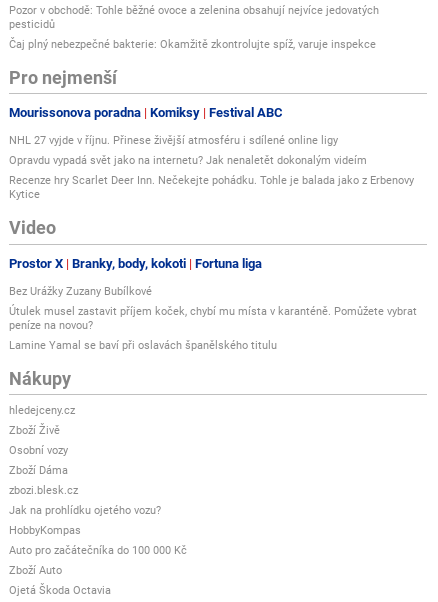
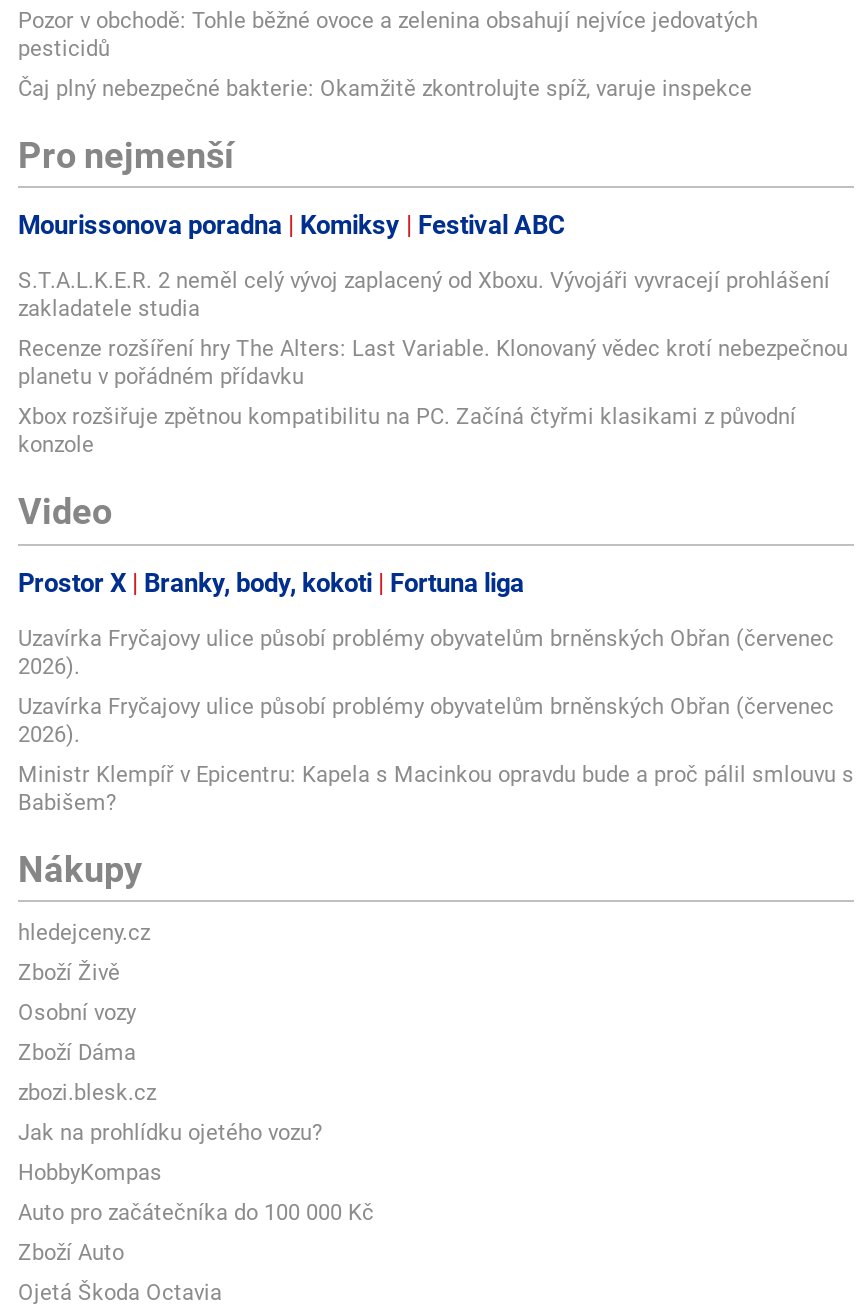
[9,134,338,147] NHL 27 vyjde v říjnu. Přinese živější atmosféru i sdílené online ligy -> [18,268,830,322] S.T.A.L.K.E.R. 2 neměl celý vývoj zaplacený od Xboxu. Vývojáři vyvracejí prohlášení | zakladatele studia
[9,154,367,167] Opravdu vypadá svět jako na internetu? Jak nenaletět dokonalým videím -> [18,336,848,390] Recenze rozšíření hry The Alters: Last Variable. Klonovaný vědec krotí nebezpečnou | planetu v pořádném přídavku
[9,174,414,201] Recenze hry Scarlet Deer Inn. Nečekejte pohádku. Tohle je balada jako z Erbenovy | Kytice -> [18,404,796,458] Xbox rozšiřuje zpětnou kompatibilitu na PC. Začíná čtyřmi klasikami z původní | konzole
[9,285,152,298] Bez Urážky Zuzany Bubílkové -> [18,625,834,679] Uzavírka Fryčajovy ulice působí problémy obyvatelům brněnských Obřan (červenec | 2026).
[9,305,417,332] Útulek musel zastavit příjem koček, chybí mu místa v karanténě. Pomůžete vybrat | peníze na novou? -> [18,693,834,747] Uzavírka Fryčajovy ulice působí problémy obyvatelům brněnských Obřan (červenec | 2026).
[9,339,277,352] Lamine Yamal se baví při oslavách španělského titulu -> [18,761,854,815] Ministr Klempíř v Epicentru: Kapela s Macinkou opravdu bude a proč pálil smlouvu s | Babišem?

